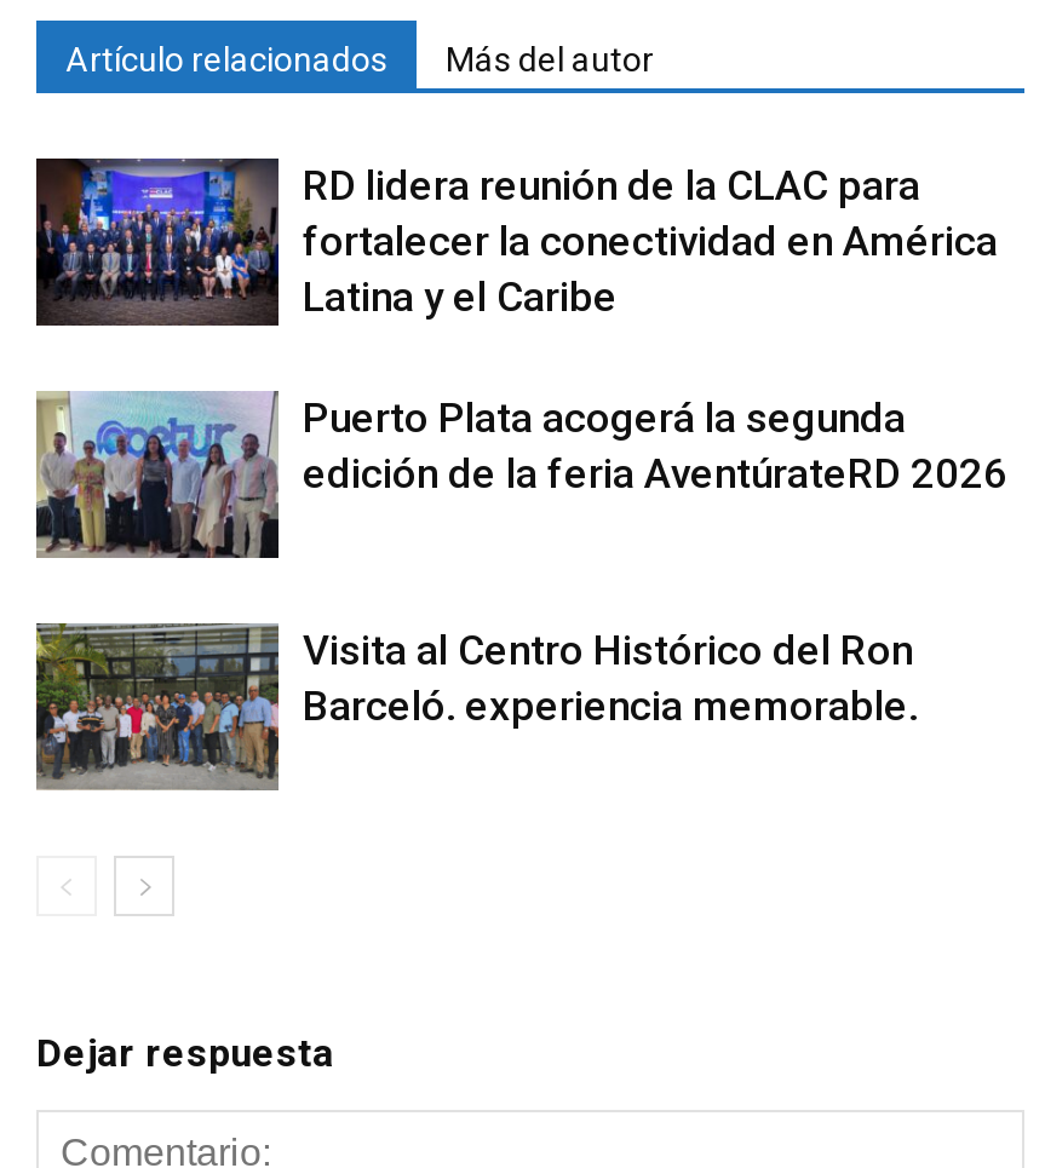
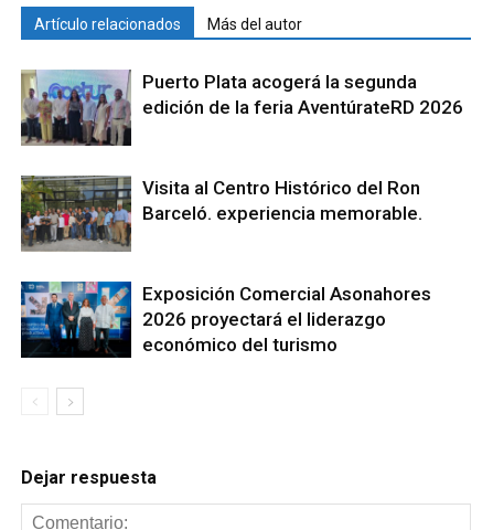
[34,156,998,326] [image] | RD lidera reunión de la CLAC para | fortalecer la conectividad en América | Latina y el Caribe -> none
moved [34,389,1007,731] -> [20,68,463,224]: [image] | Puerto Plata acogerá la segunda | edición de la feria AventúrateRD 2026 | Visita al Centro Histórico del Ron | Barceló. experiencia memorable.
none -> [20,280,431,358] [image] | Exposición Comercial Asonahores | 2026 proyectará el liderazgo | económico del turismo

